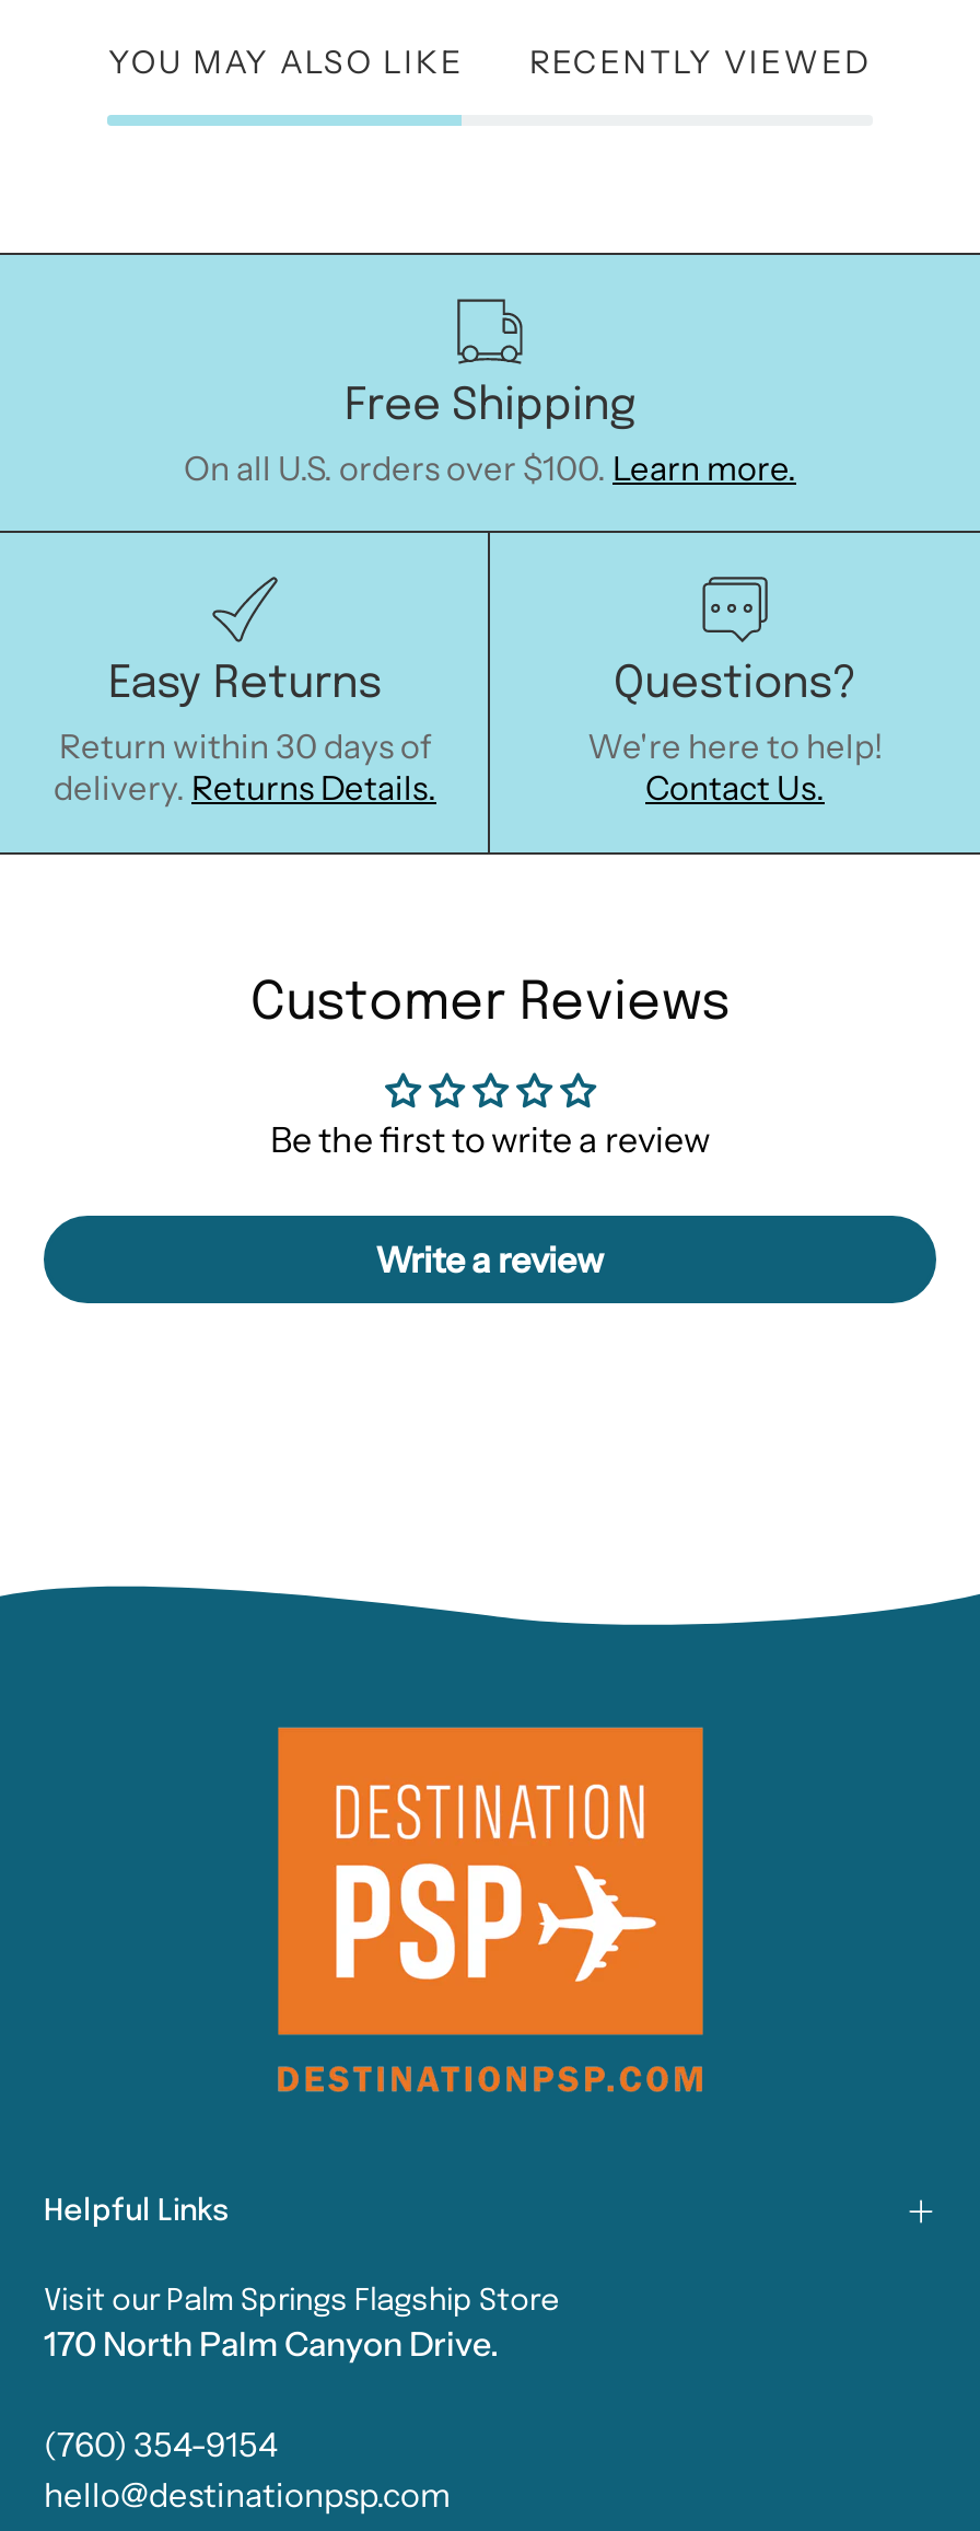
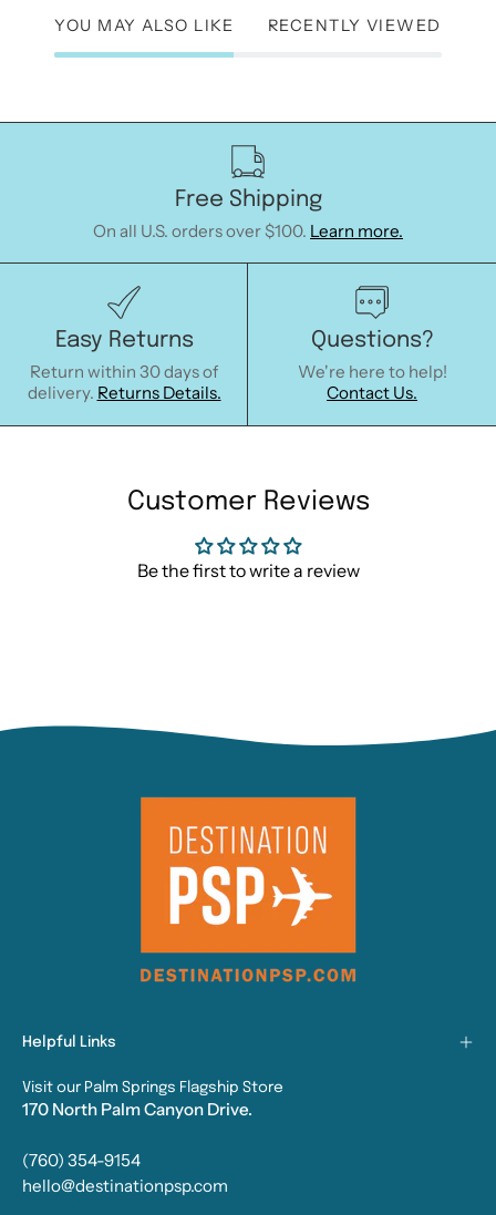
[375,1237,605,1280] Write a review -> none

